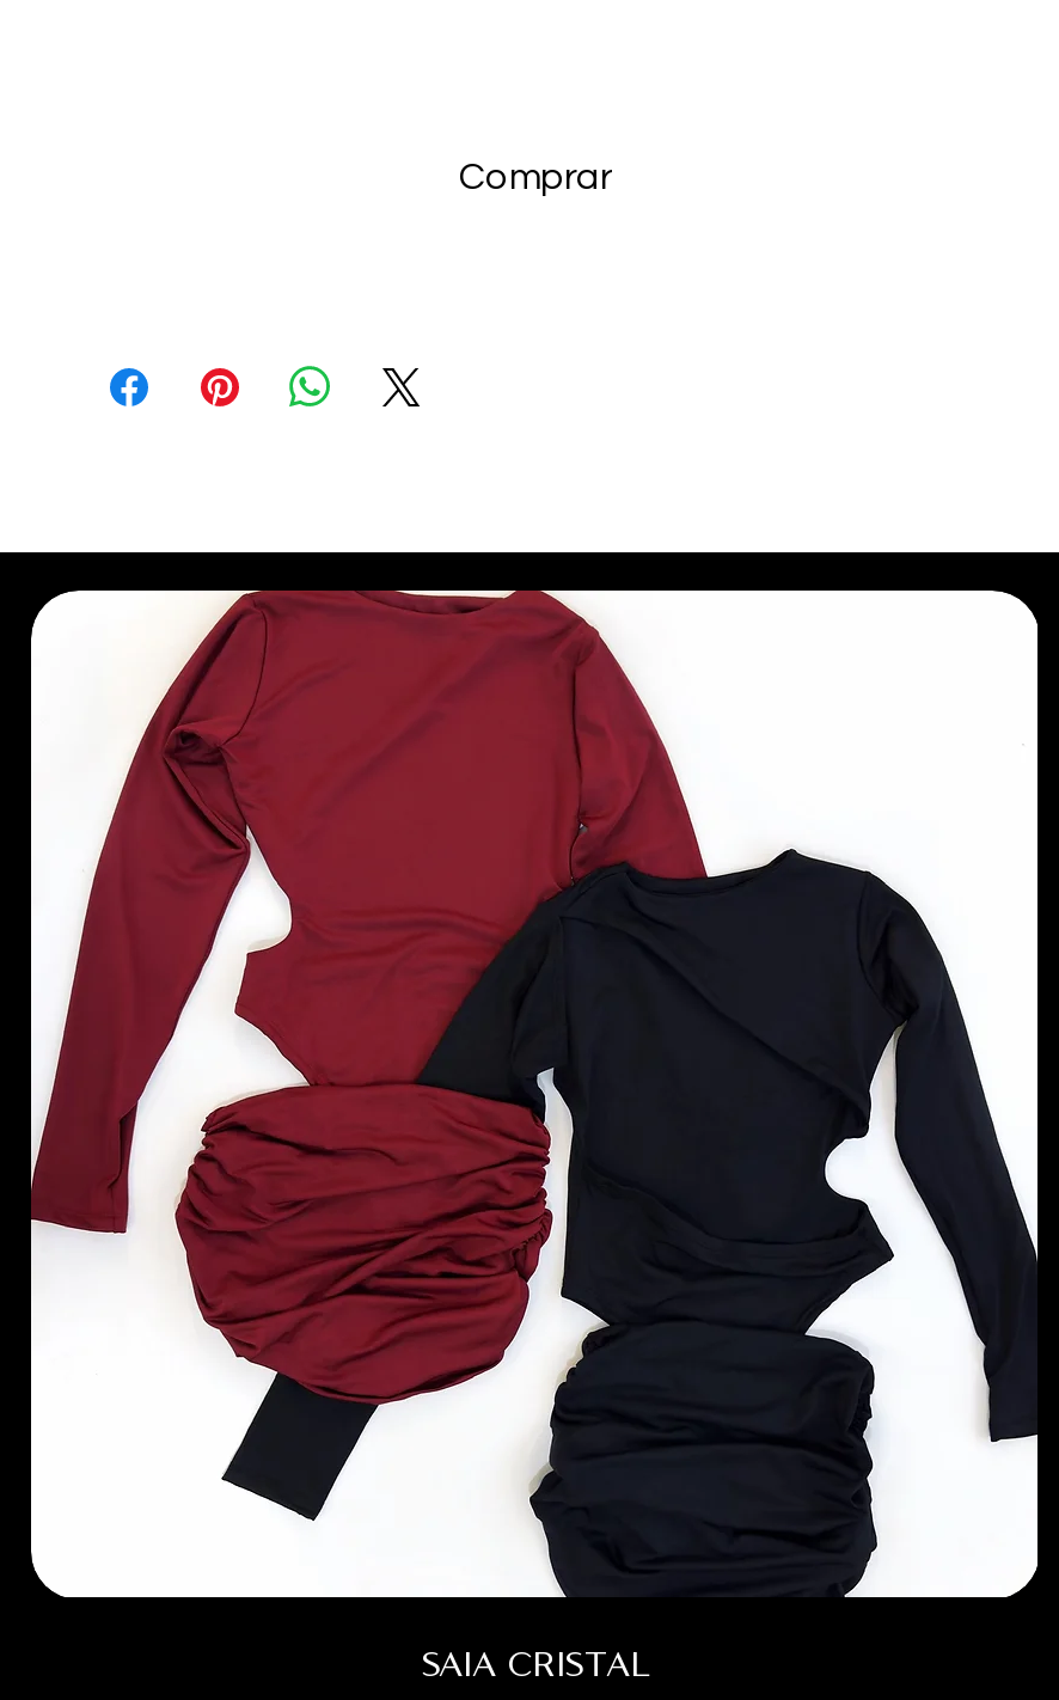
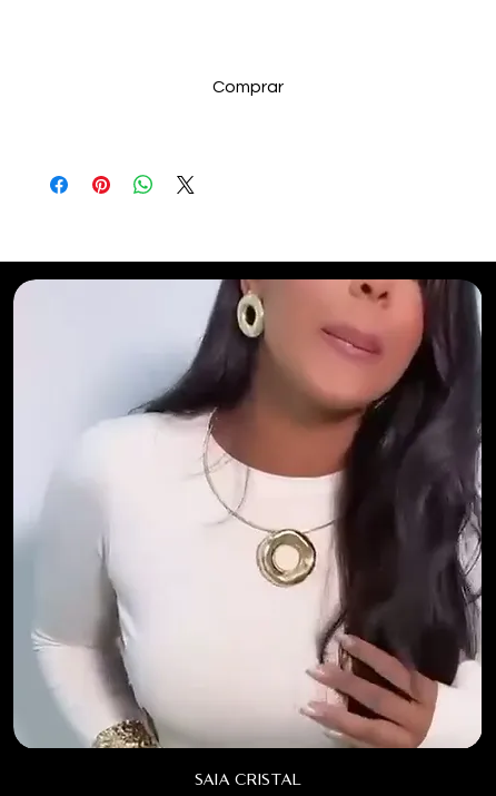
[29,588,1040,1600] [image] -> [12,278,483,749] [image]

